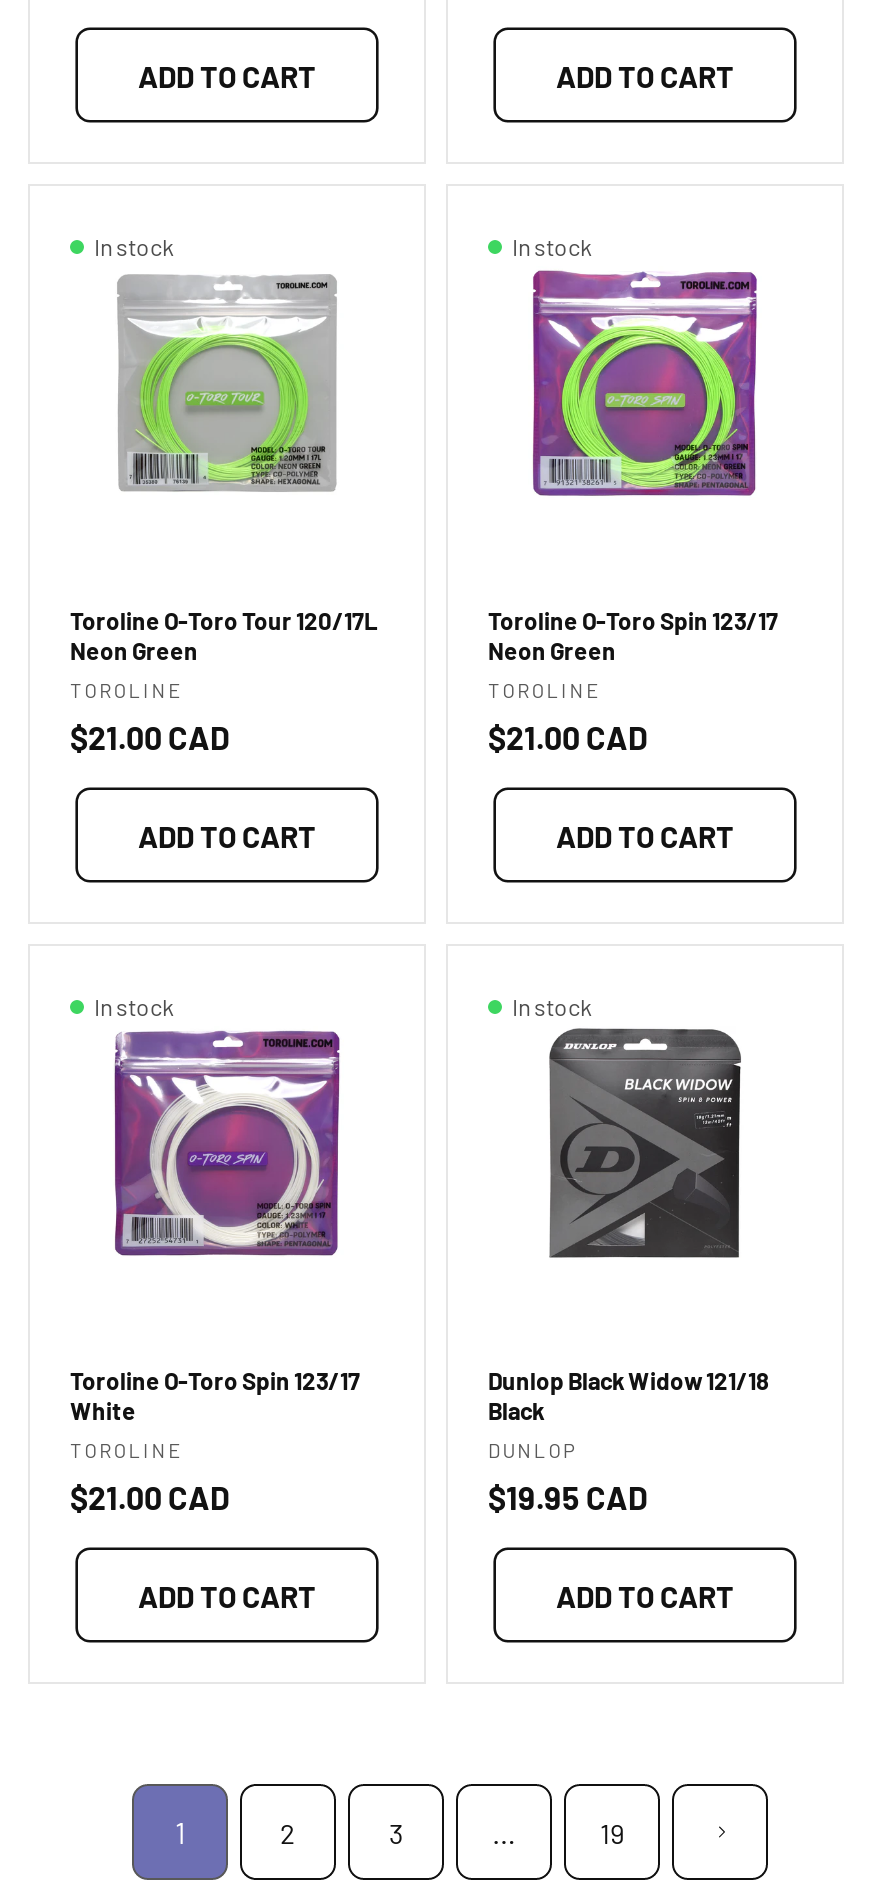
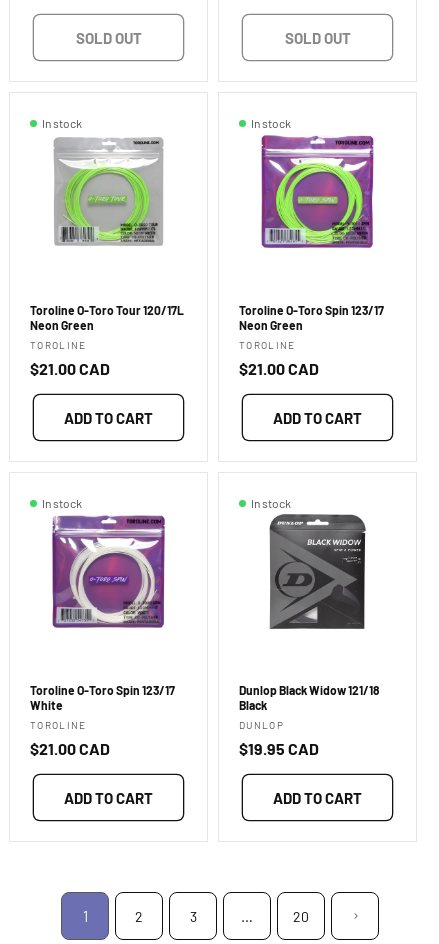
[138,57,316,93] ADD TO CART -> [75,29,141,47] SOLD OUT
[556,57,734,93] ADD TO CART -> [284,29,350,47] SOLD OUT
[600,1815,624,1849] 19 -> [293,908,309,925] 20

